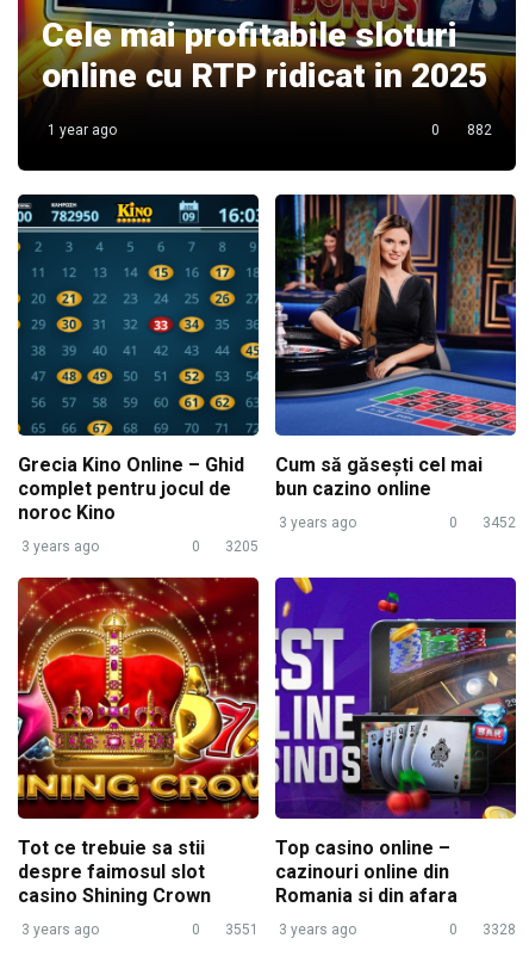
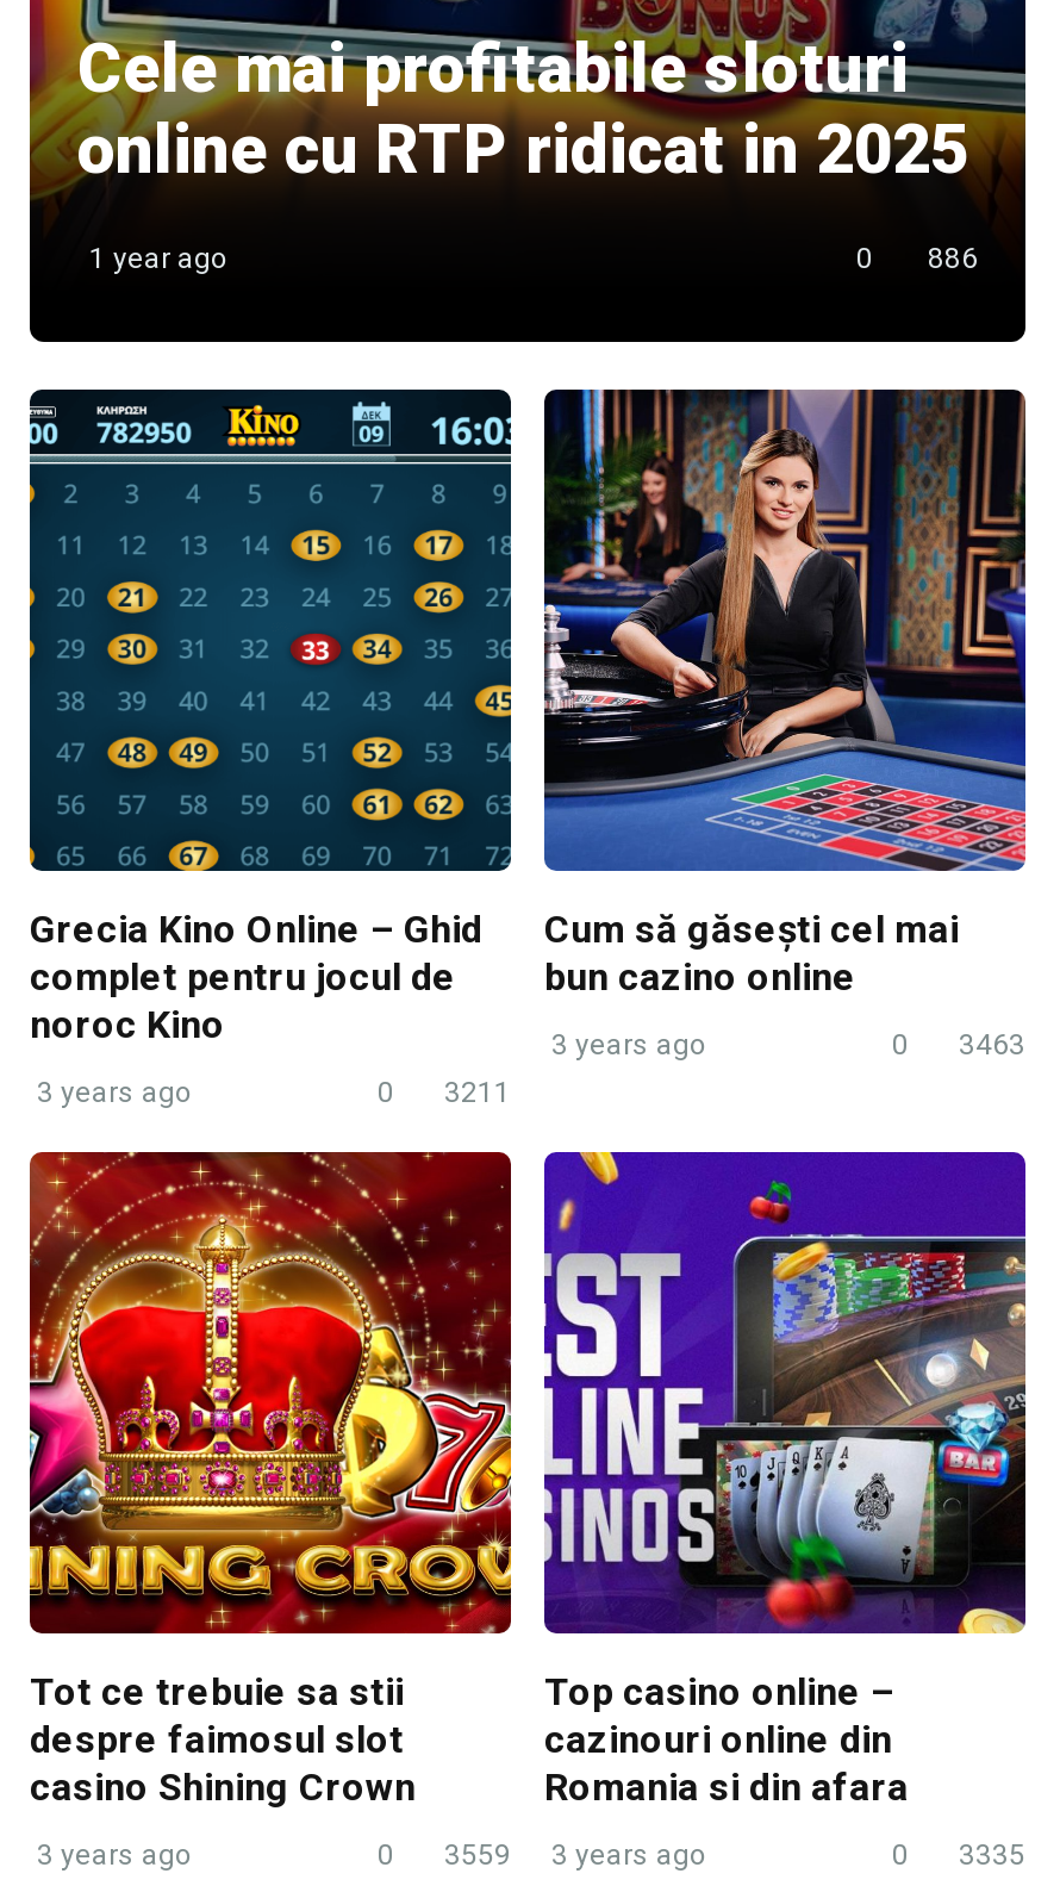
[431,122,492,139] 0 882 -> [856,244,978,277] 0 886
[449,515,516,532] 0 3452 -> [892,1028,1025,1061] 0 3463
[192,539,259,555] 0 3205 -> [378,1076,511,1109] 0 3211
[192,921,356,937] 0 3551 3 years ago -> [378,1839,706,1872] 0 3559 3 years ago
[449,921,516,937] 0 3328 -> [892,1839,1025,1872] 0 3335

